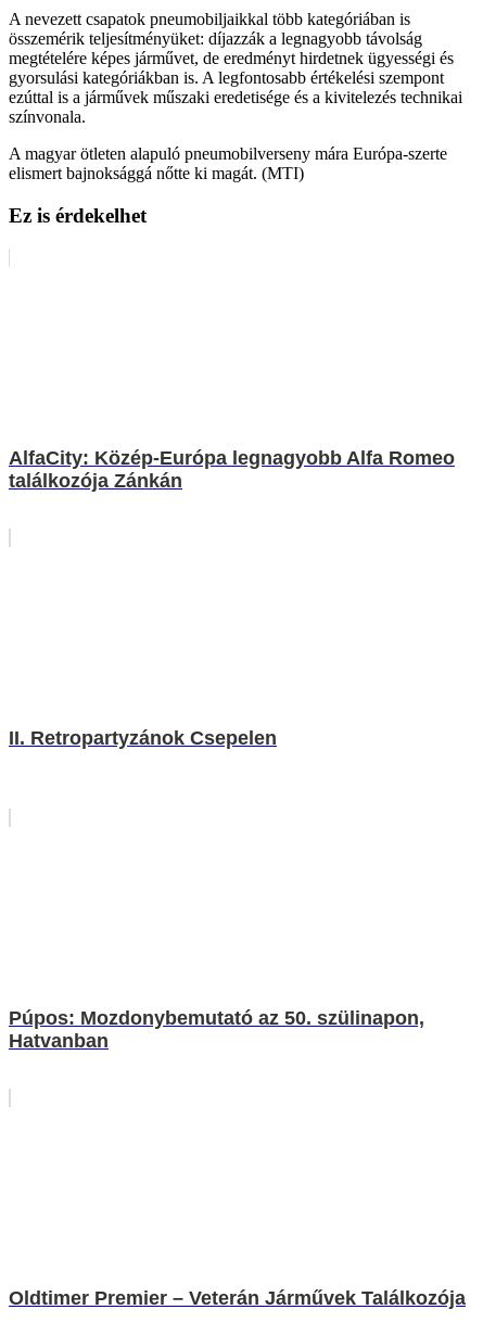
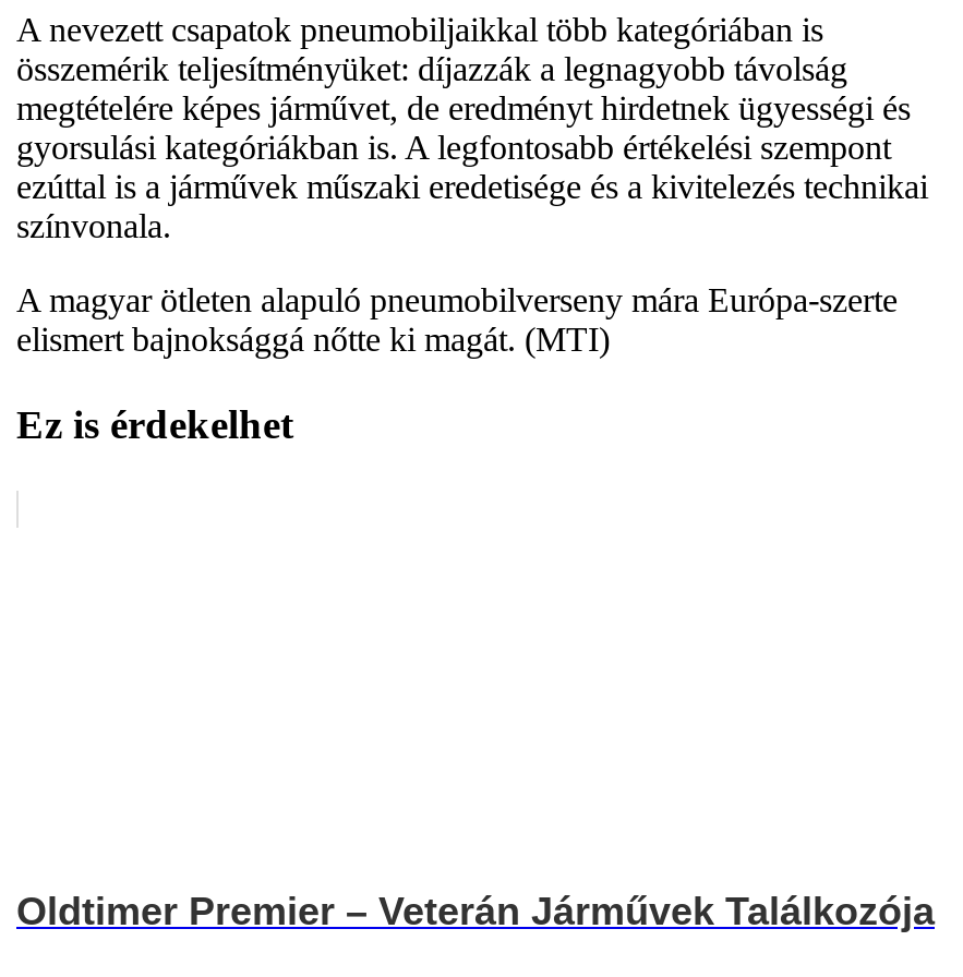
[9,447,455,491] AlfaCity: Közép-Európa legnagyobb Alfa Romeo | találkozója Zánkán -> none
[9,727,277,749] II. Retropartyzánok Csepelen -> none
[9,1007,424,1051] Púpos: Mozdonybemutató az 50. szülinapon, | Hatvanban -> none

